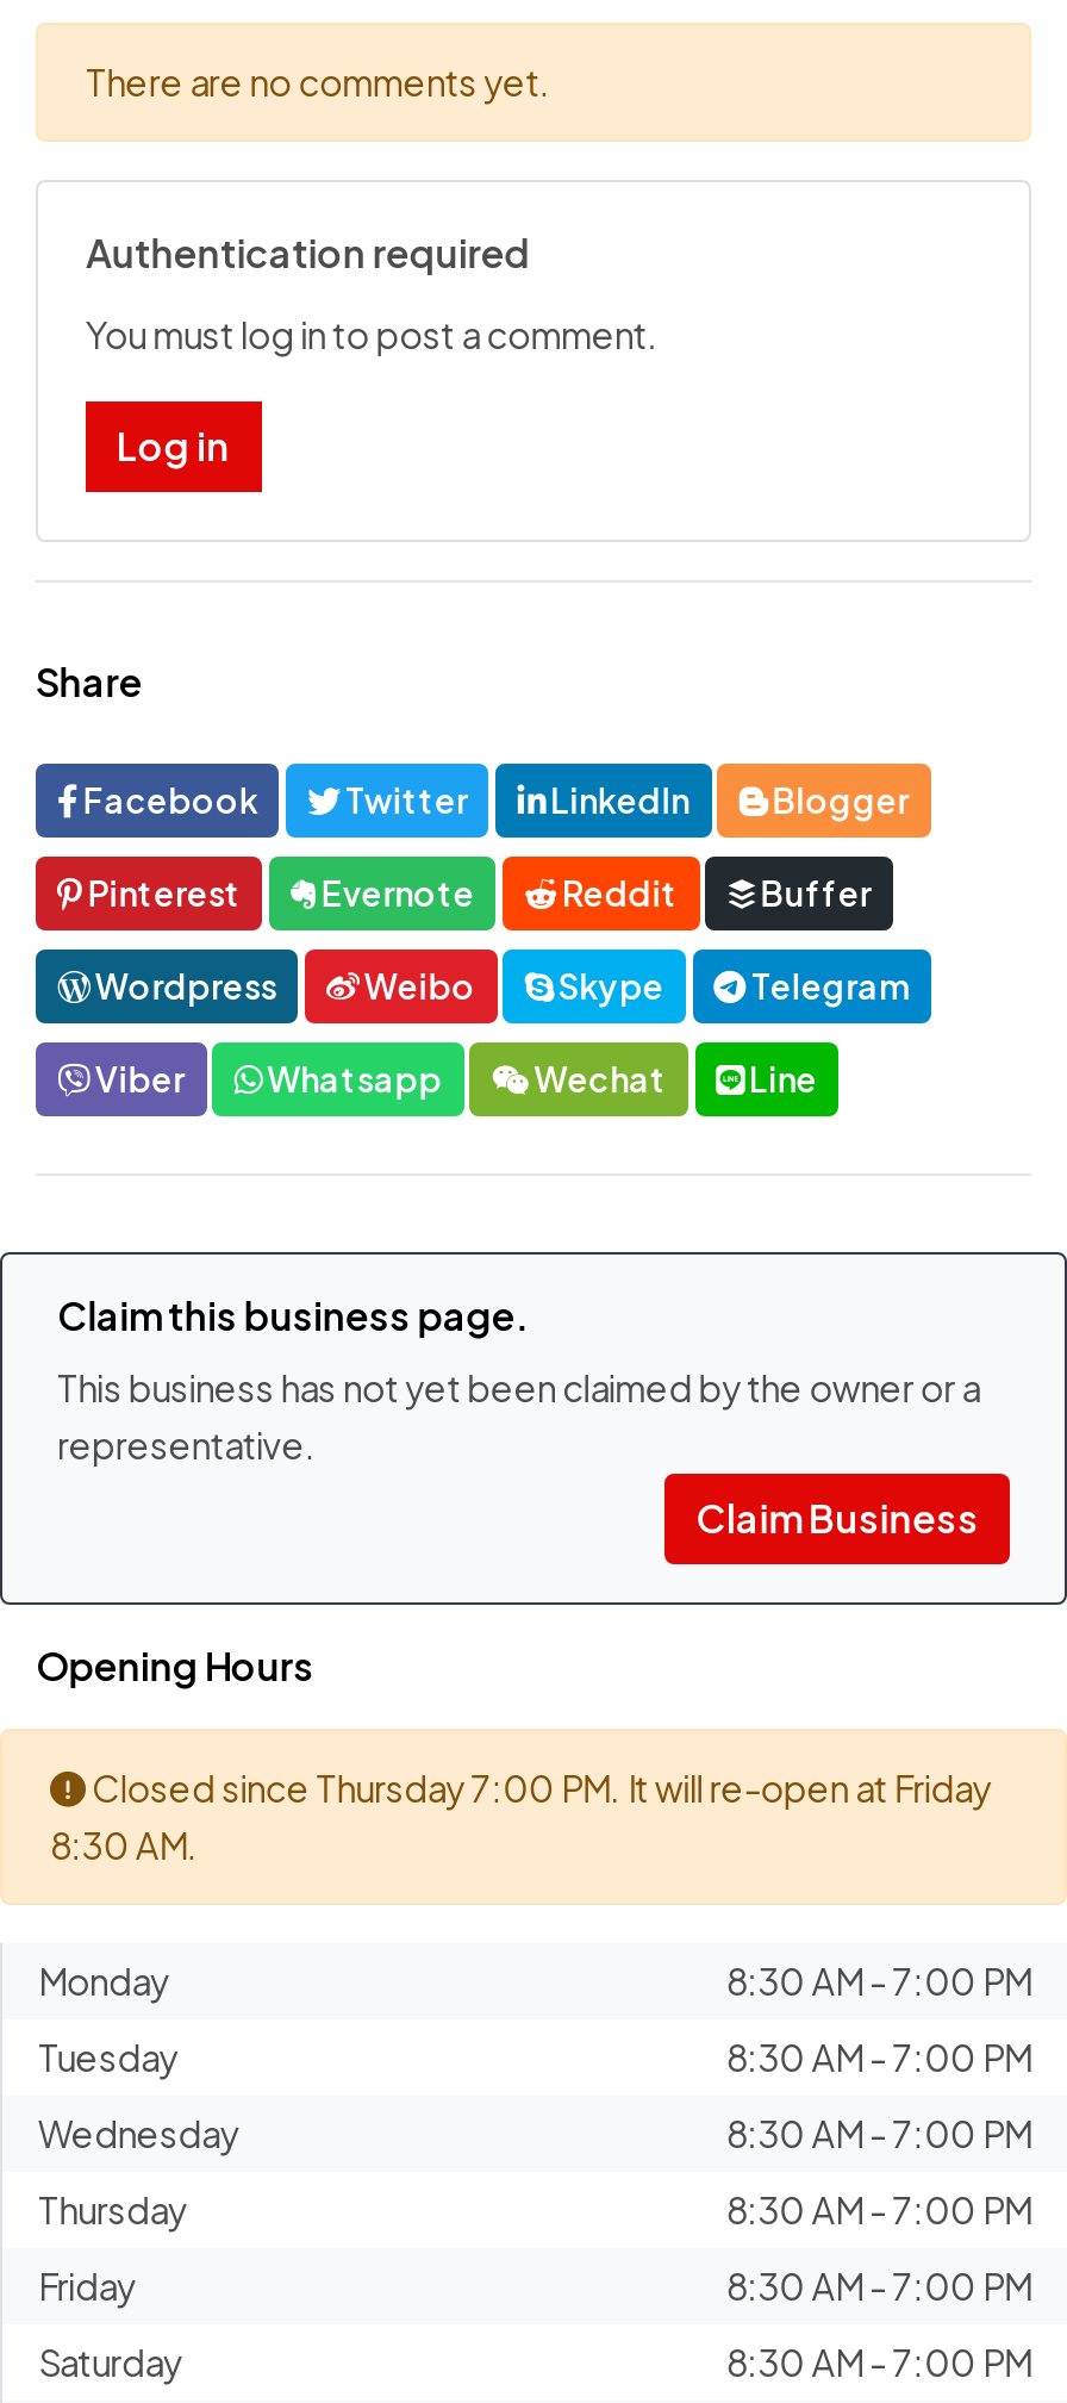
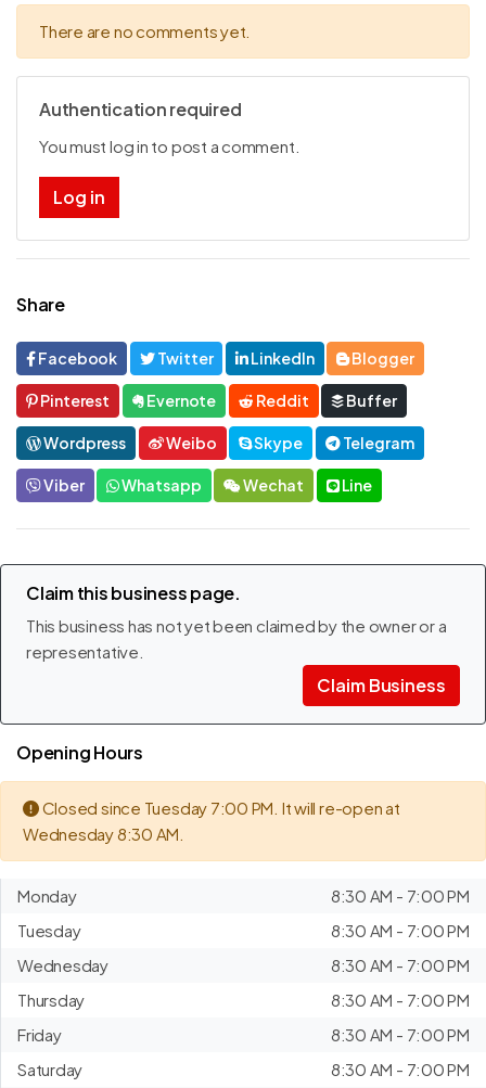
[50,1764,991,1867] Closed since Thursday 7:00 PM. It will re-open at Friday | 8:30 AM. -> [23,797,400,844] Closed since Tuesday 7:00 PM. It will re-open at | Wednesday 8:30 AM.

